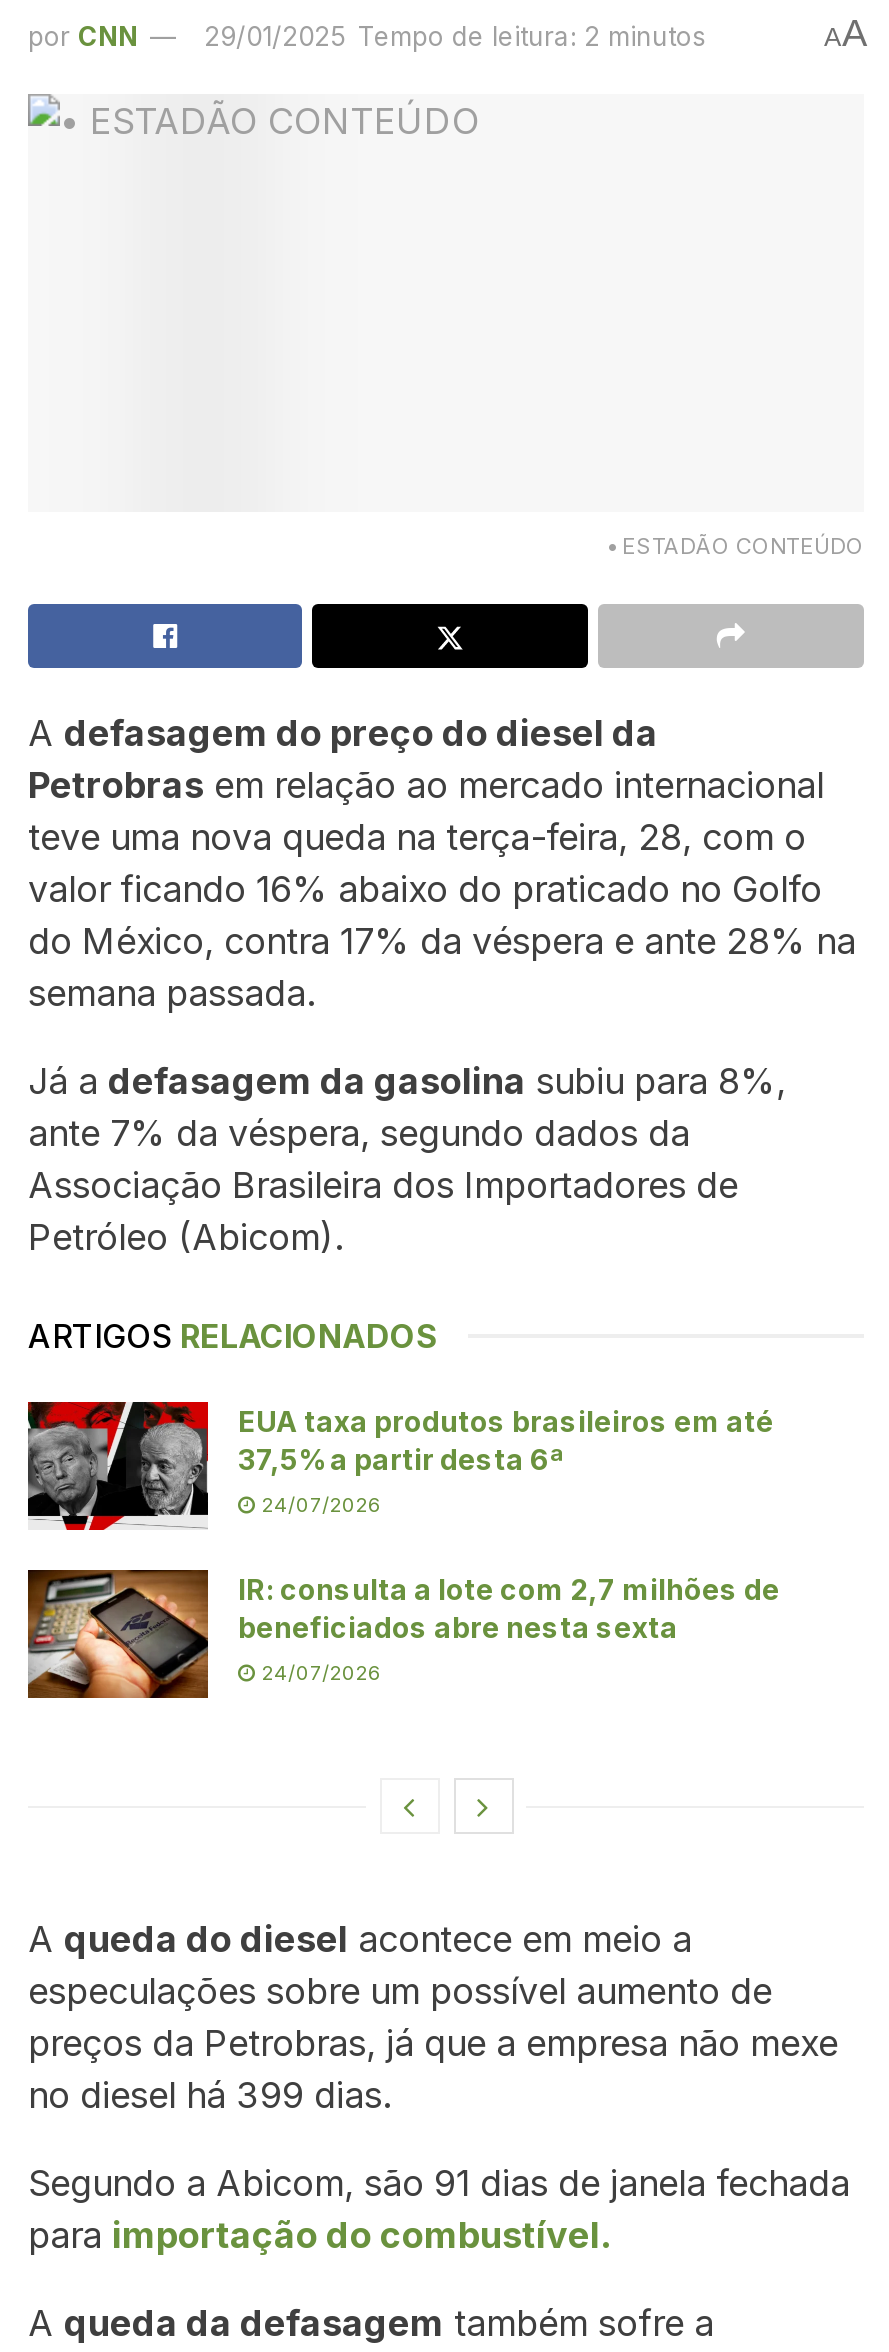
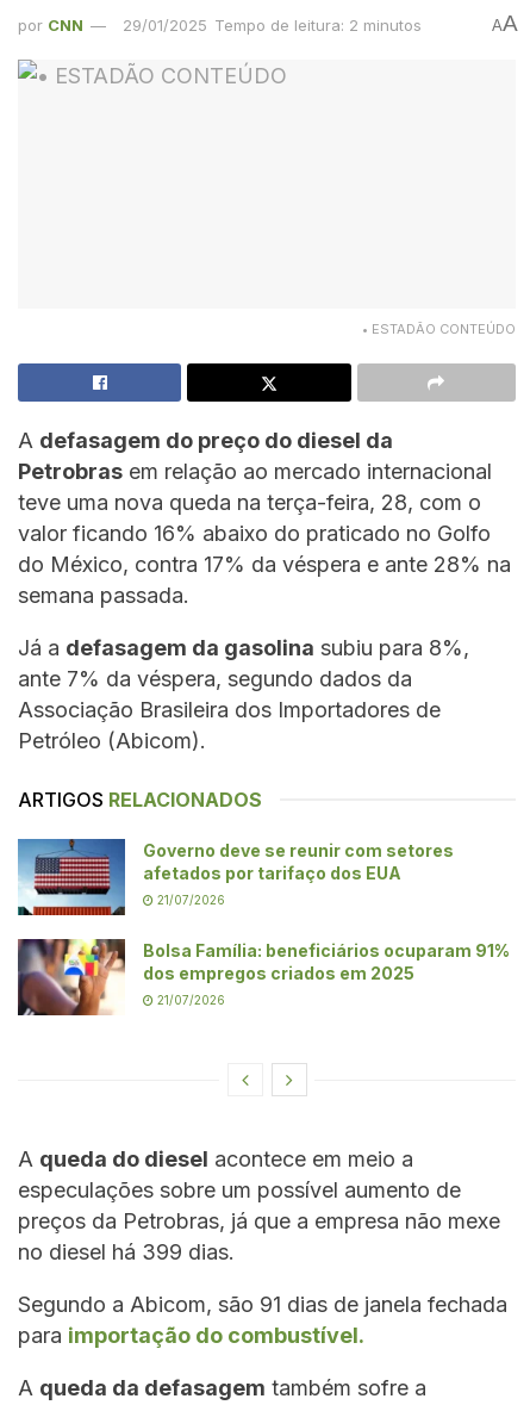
[26,1400,774,1530] [image] | EUA taxa produtos brasileiros em até | 37,5% a partir desta 6ª -> [17,838,454,916] [image] | Governo deve se reunir com setores | afetados por tarifaço dos EUA
[256,1492,382,1516] 24/07/2026 -> [154,892,225,907] 21/07/2026
[26,1568,780,1700] [image] | IR: consulta a lote com 2,7 milhões de | beneficiados abre nesta sexta -> [17,938,510,1017] [image] | Bolsa Família: beneficiários ocuparam 91% | dos empregos criados em 2025
[256,1660,382,1684] 24/07/2026 -> [154,993,225,1007] 21/07/2026

